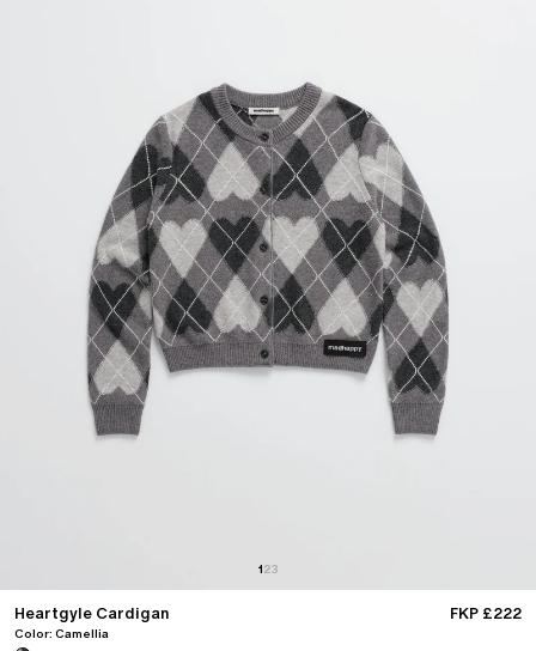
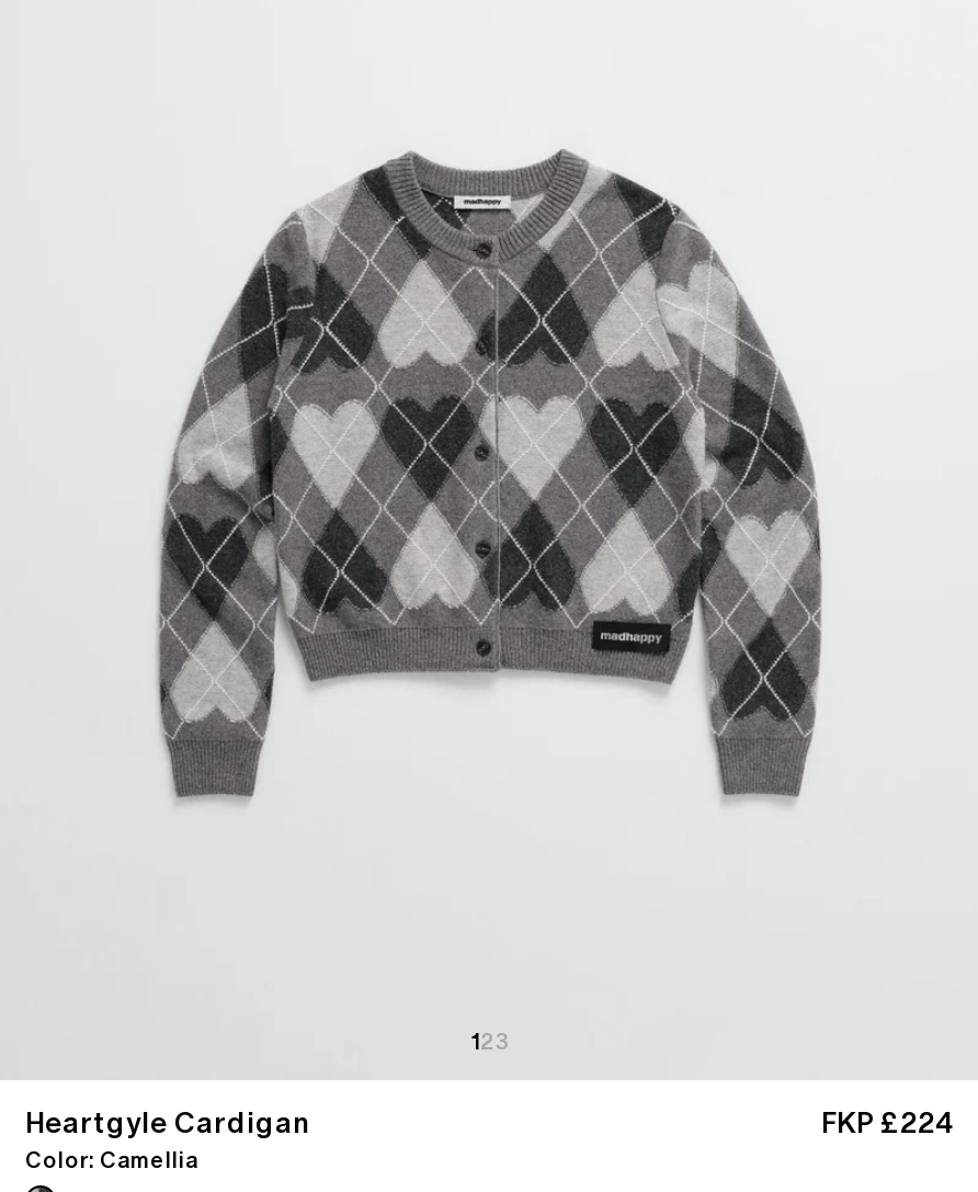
[450,605,522,623] FKP £222 -> [821,1107,955,1140] FKP £224

